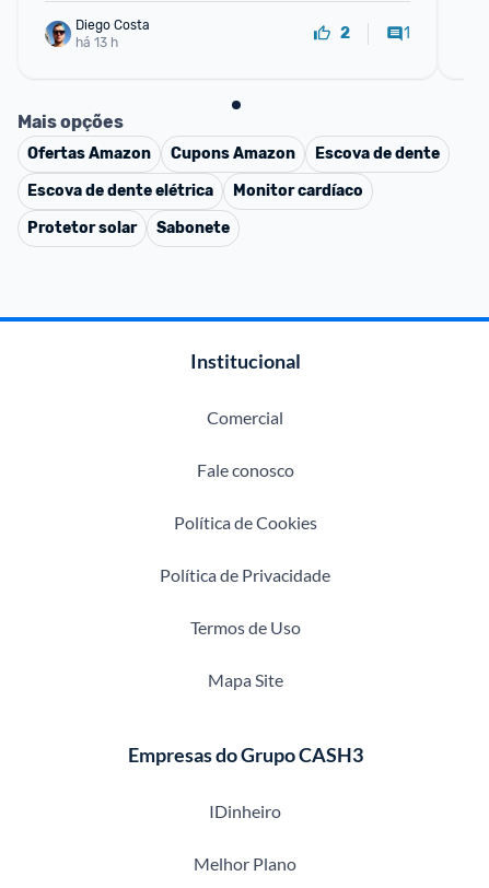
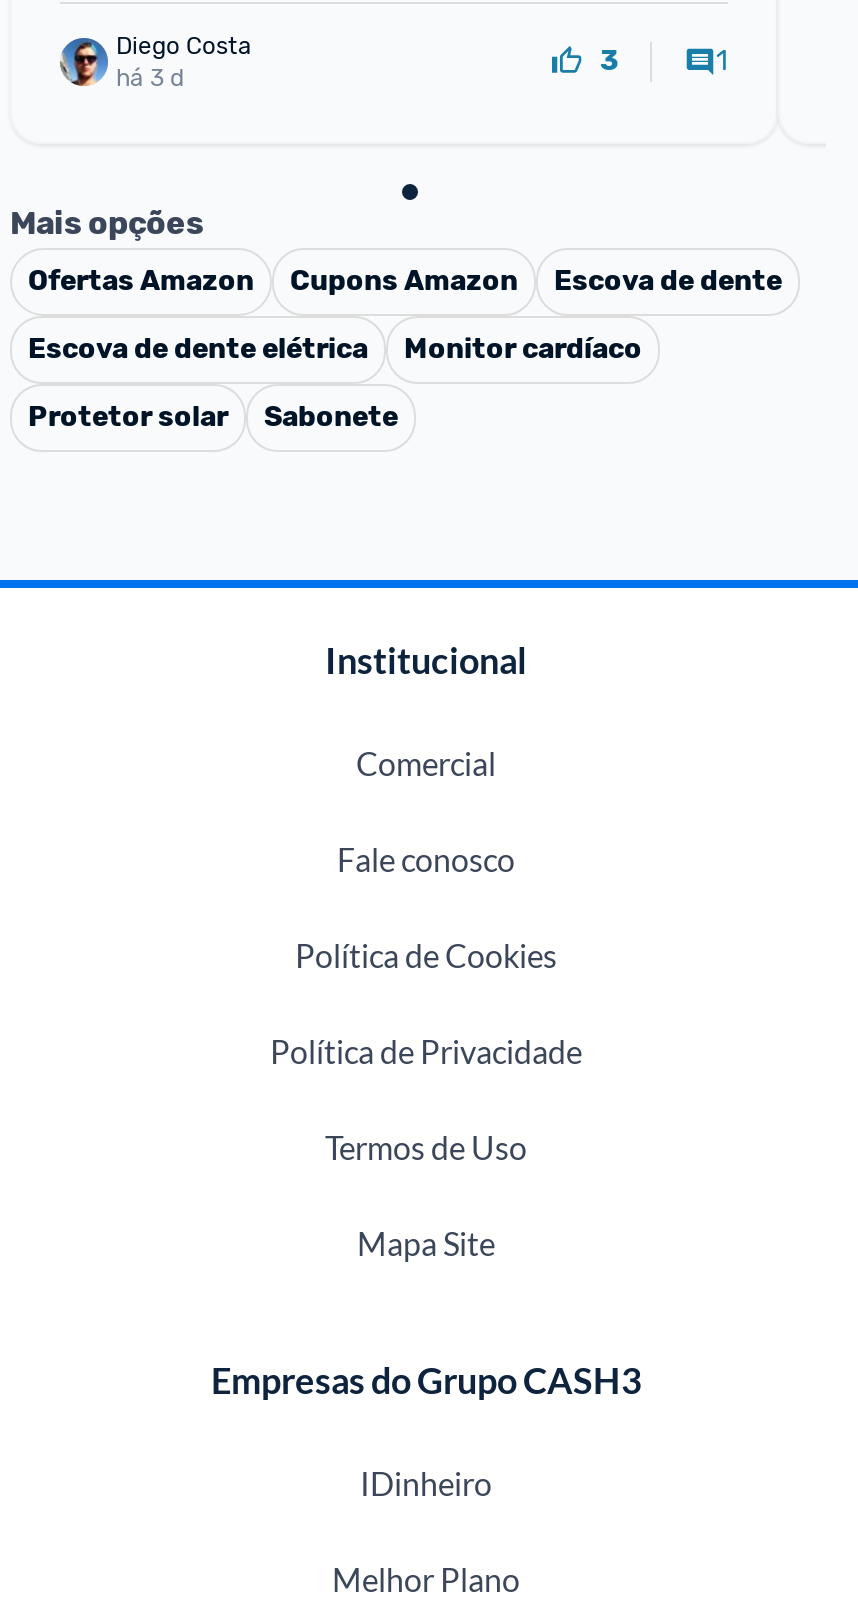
[340,24,350,43] 2 -> [600,44,618,78] 3
[75,34,118,50] há 13 h -> [116,63,184,91] há 3 d

